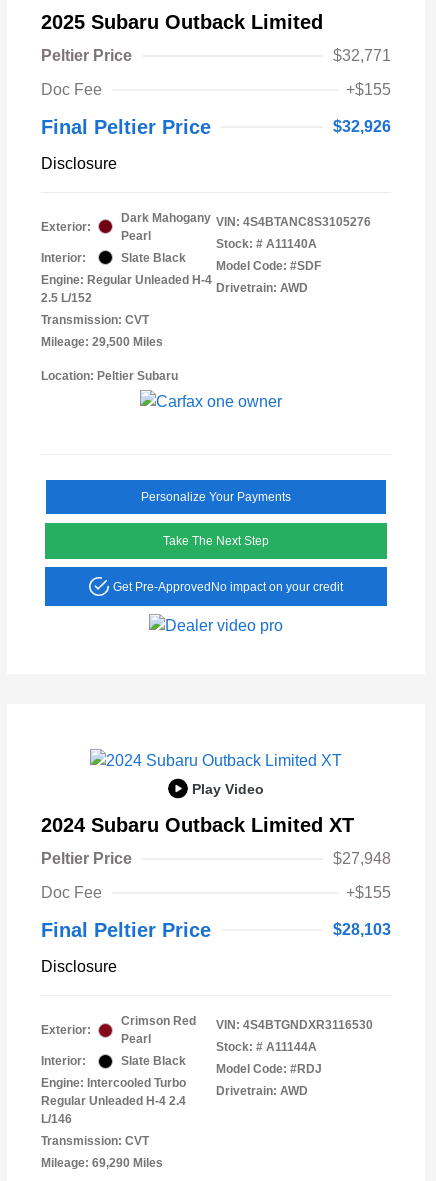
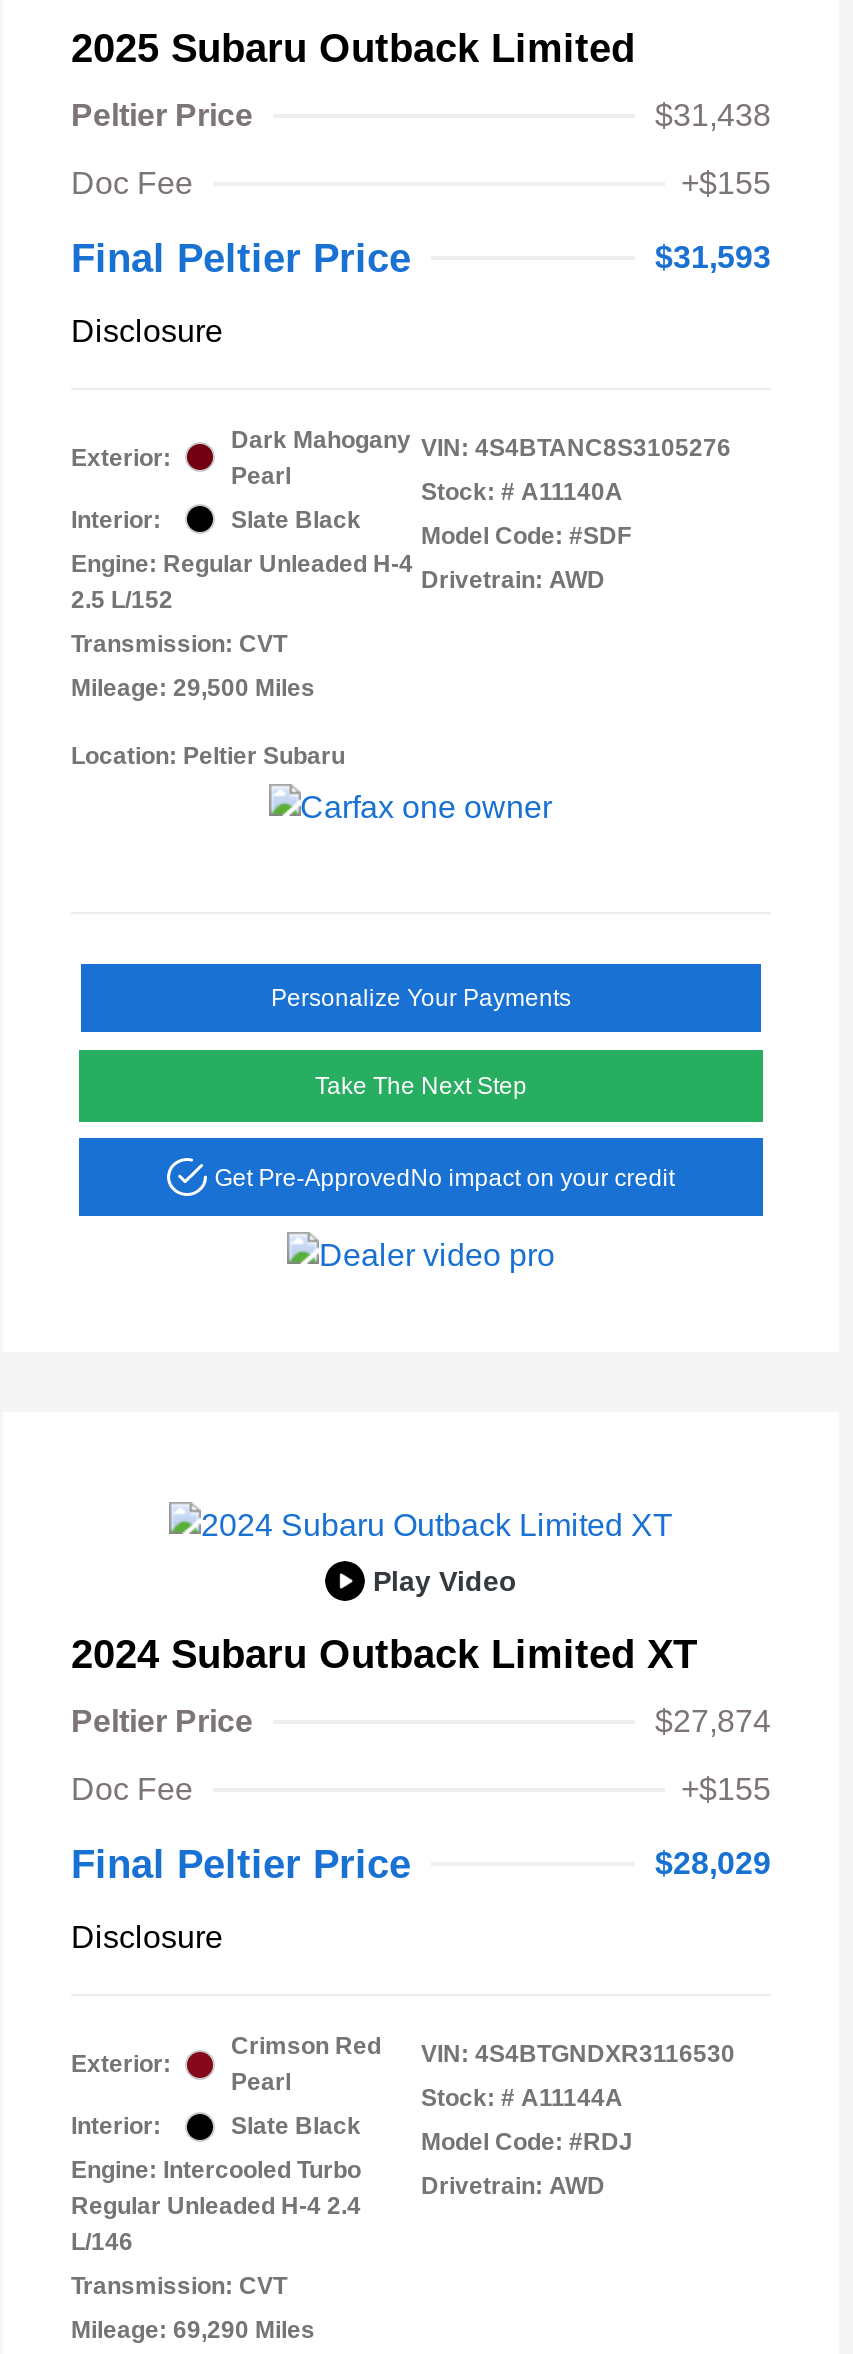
[333,47,391,64] $32,771 -> [655,98,771,132] $31,438
[333,118,391,135] $32,926 -> [655,240,771,274] $31,593
[333,850,391,867] $27,948 -> [655,1704,771,1738] $27,874
[333,921,391,938] $28,103 -> [655,1846,771,1880] $28,029

